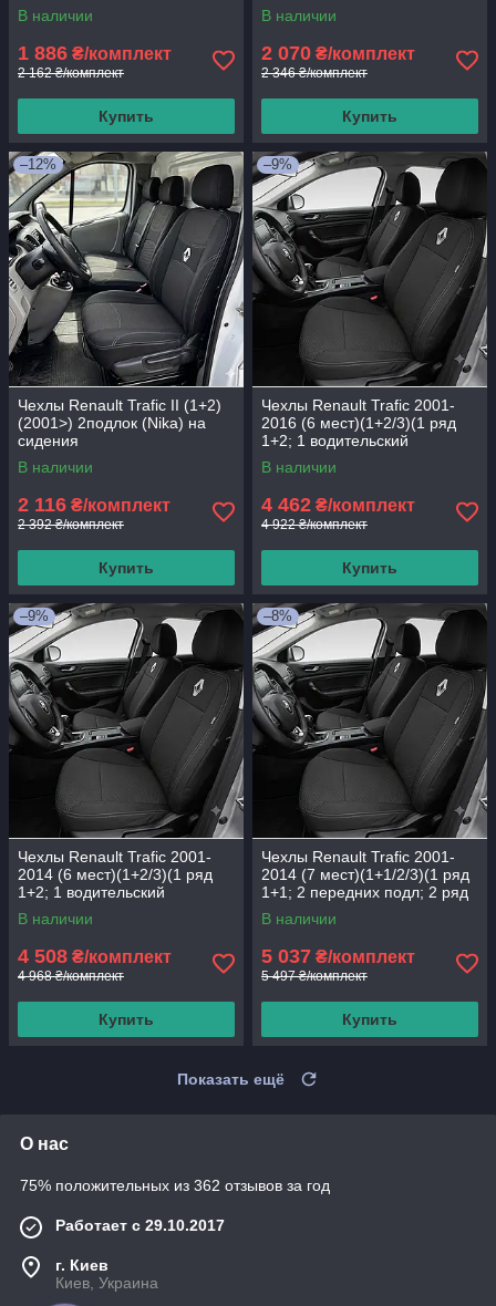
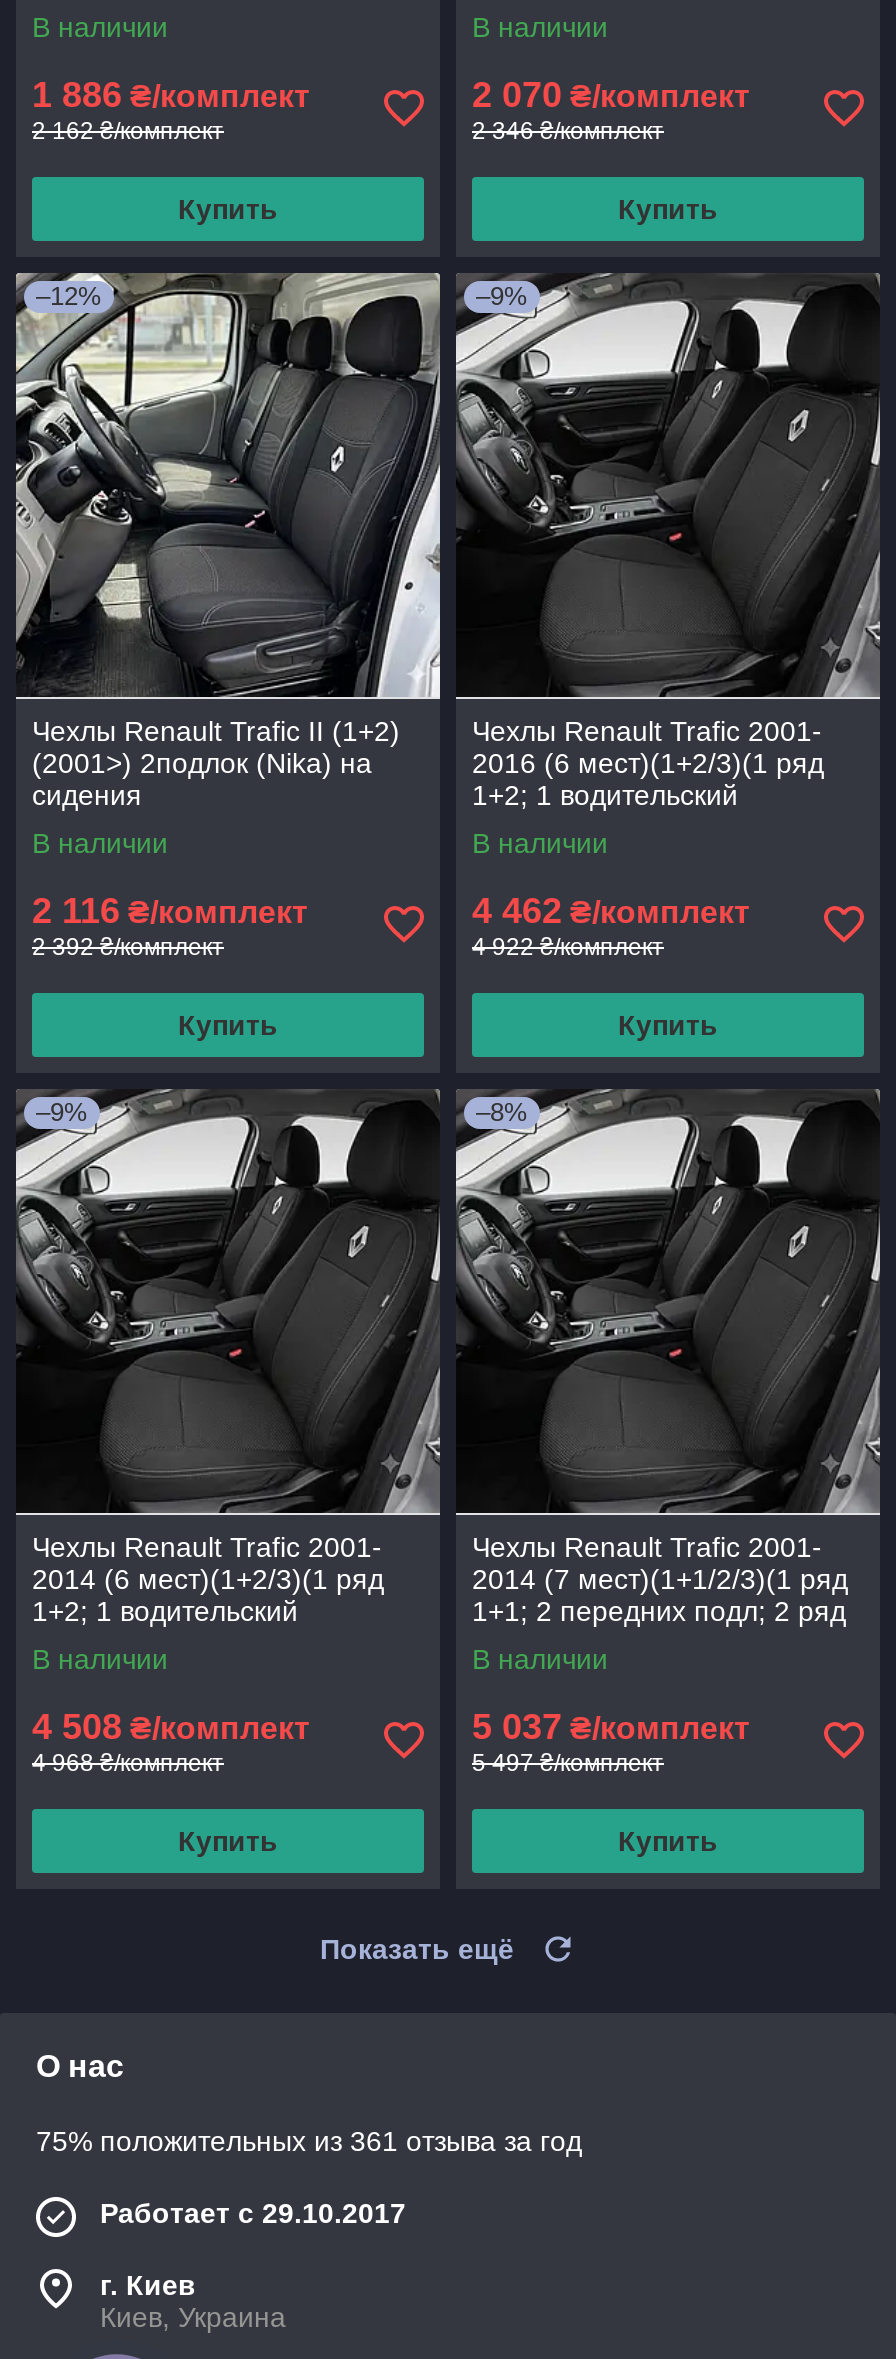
[20,1176,330,1194] 75% положительных из 362 отзывов за год -> [36,2125,582,2157] 75% положительных из 361 отзыва за год

